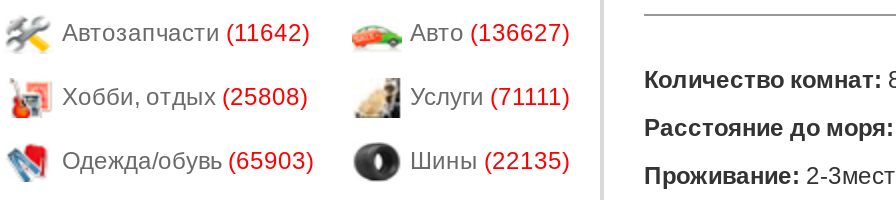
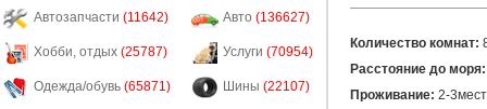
[62,83,308,111] Хобби, отдых (25808) -> [34,45,167,60] Хобби, отдых (25787)
[410,83,570,111] Услуги (71111) -> [223,45,313,60] Услуги (70954)
[62,147,314,175] Одежда/обувь (65903) -> [34,79,171,94] Одежда/обувь (65871)
[410,147,570,175] Шины (22135) -> [223,79,310,94] Шины (22107)

